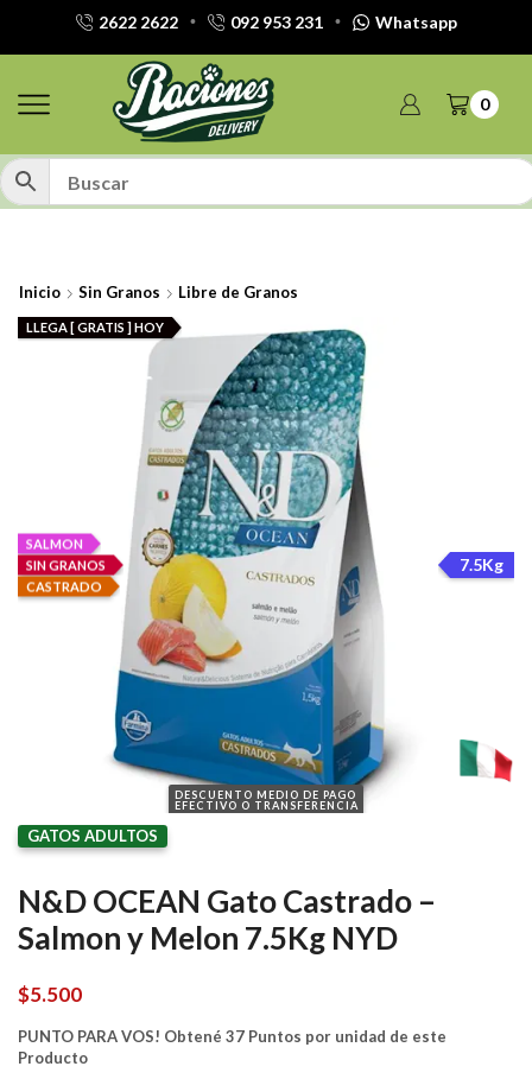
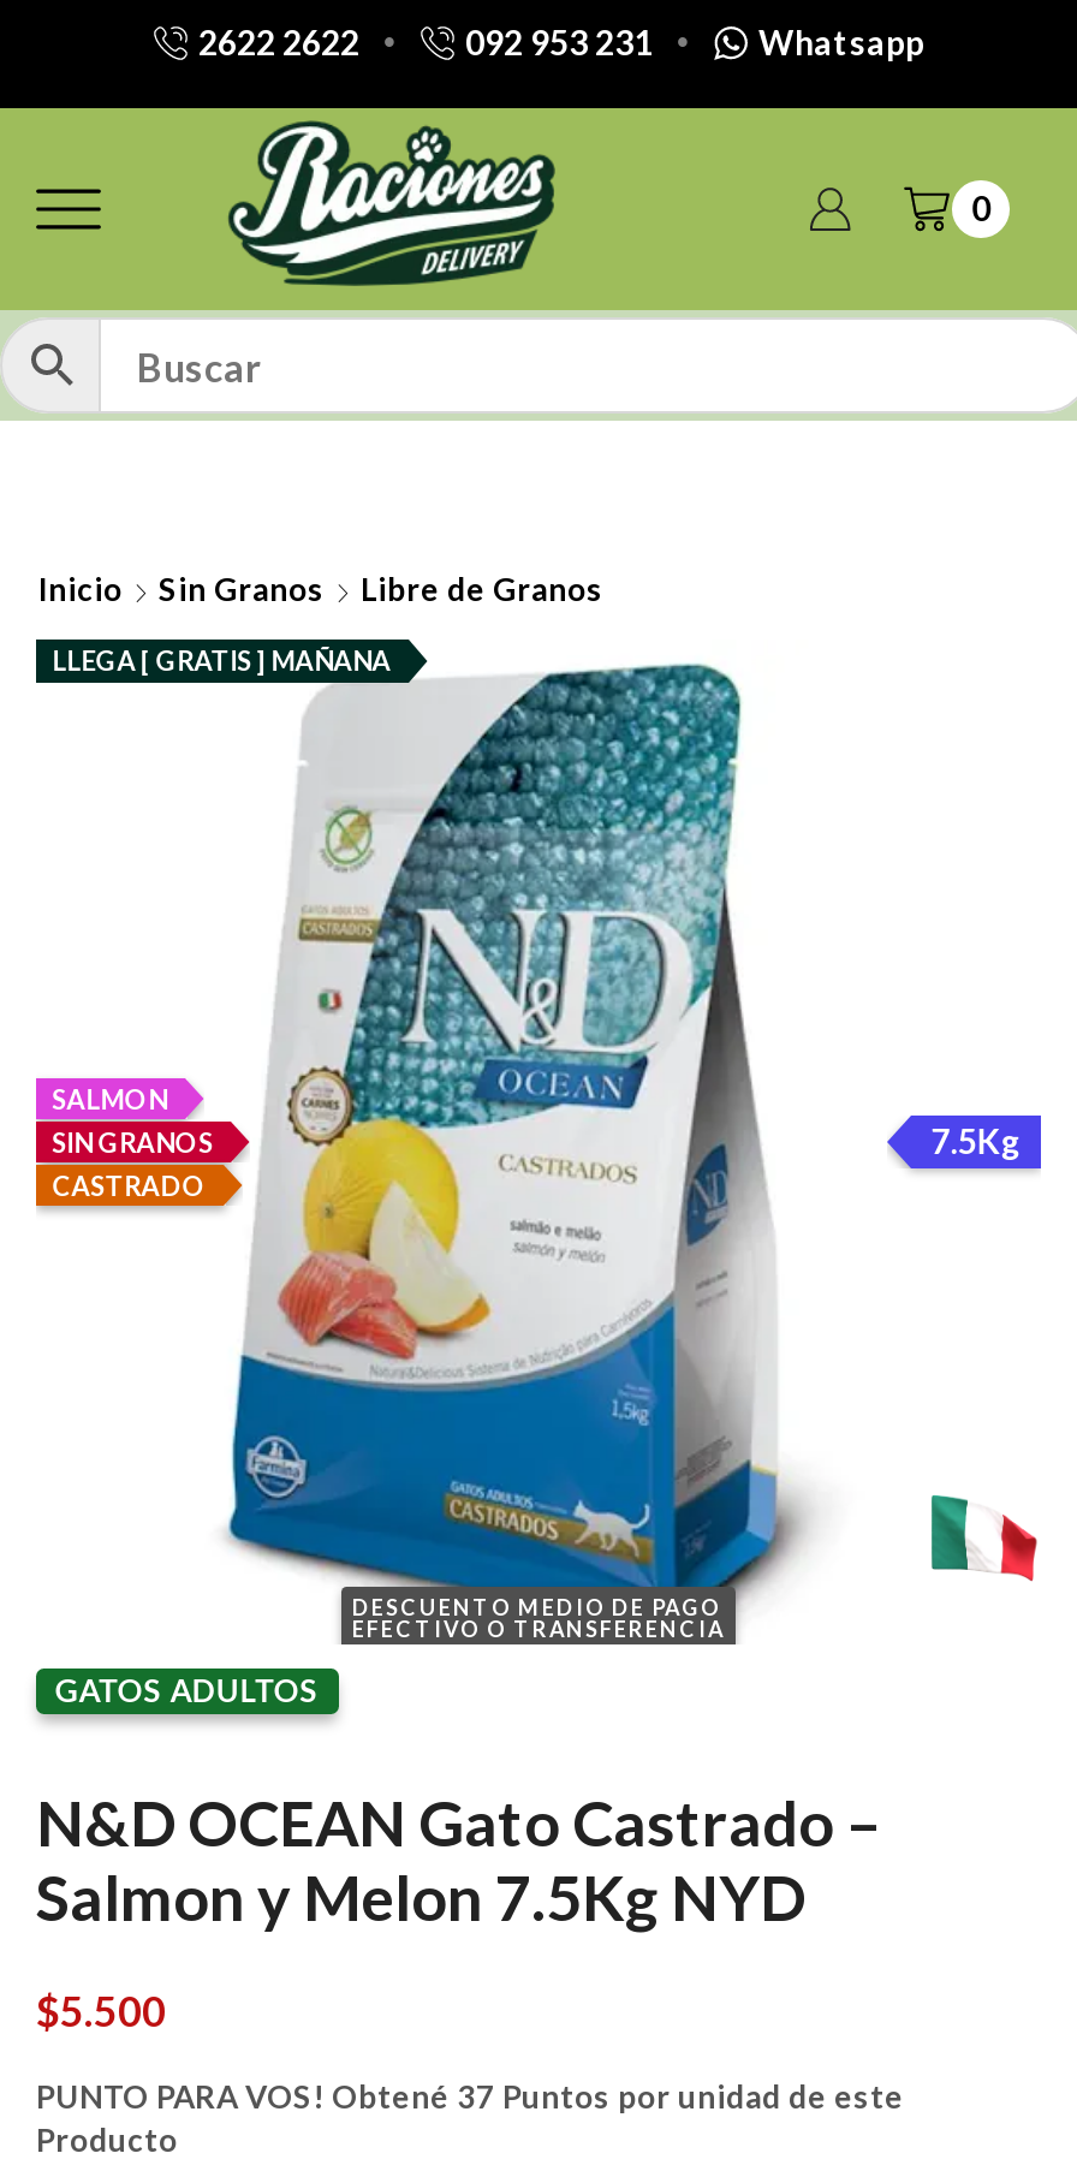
[26,320,163,335] LLEGA [ GRATIS ] HOY -> [52,645,391,676] LLEGA [ GRATIS ] MAÑANA

